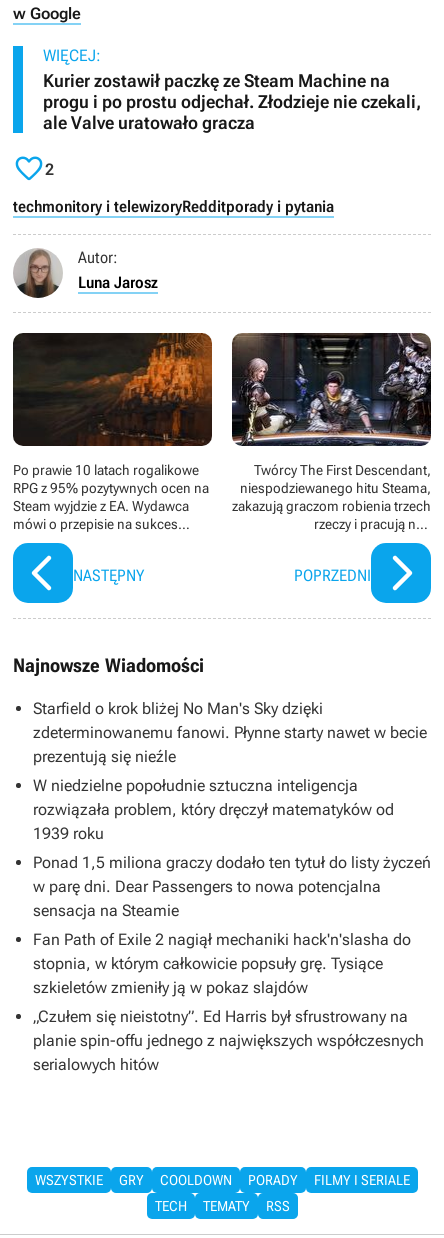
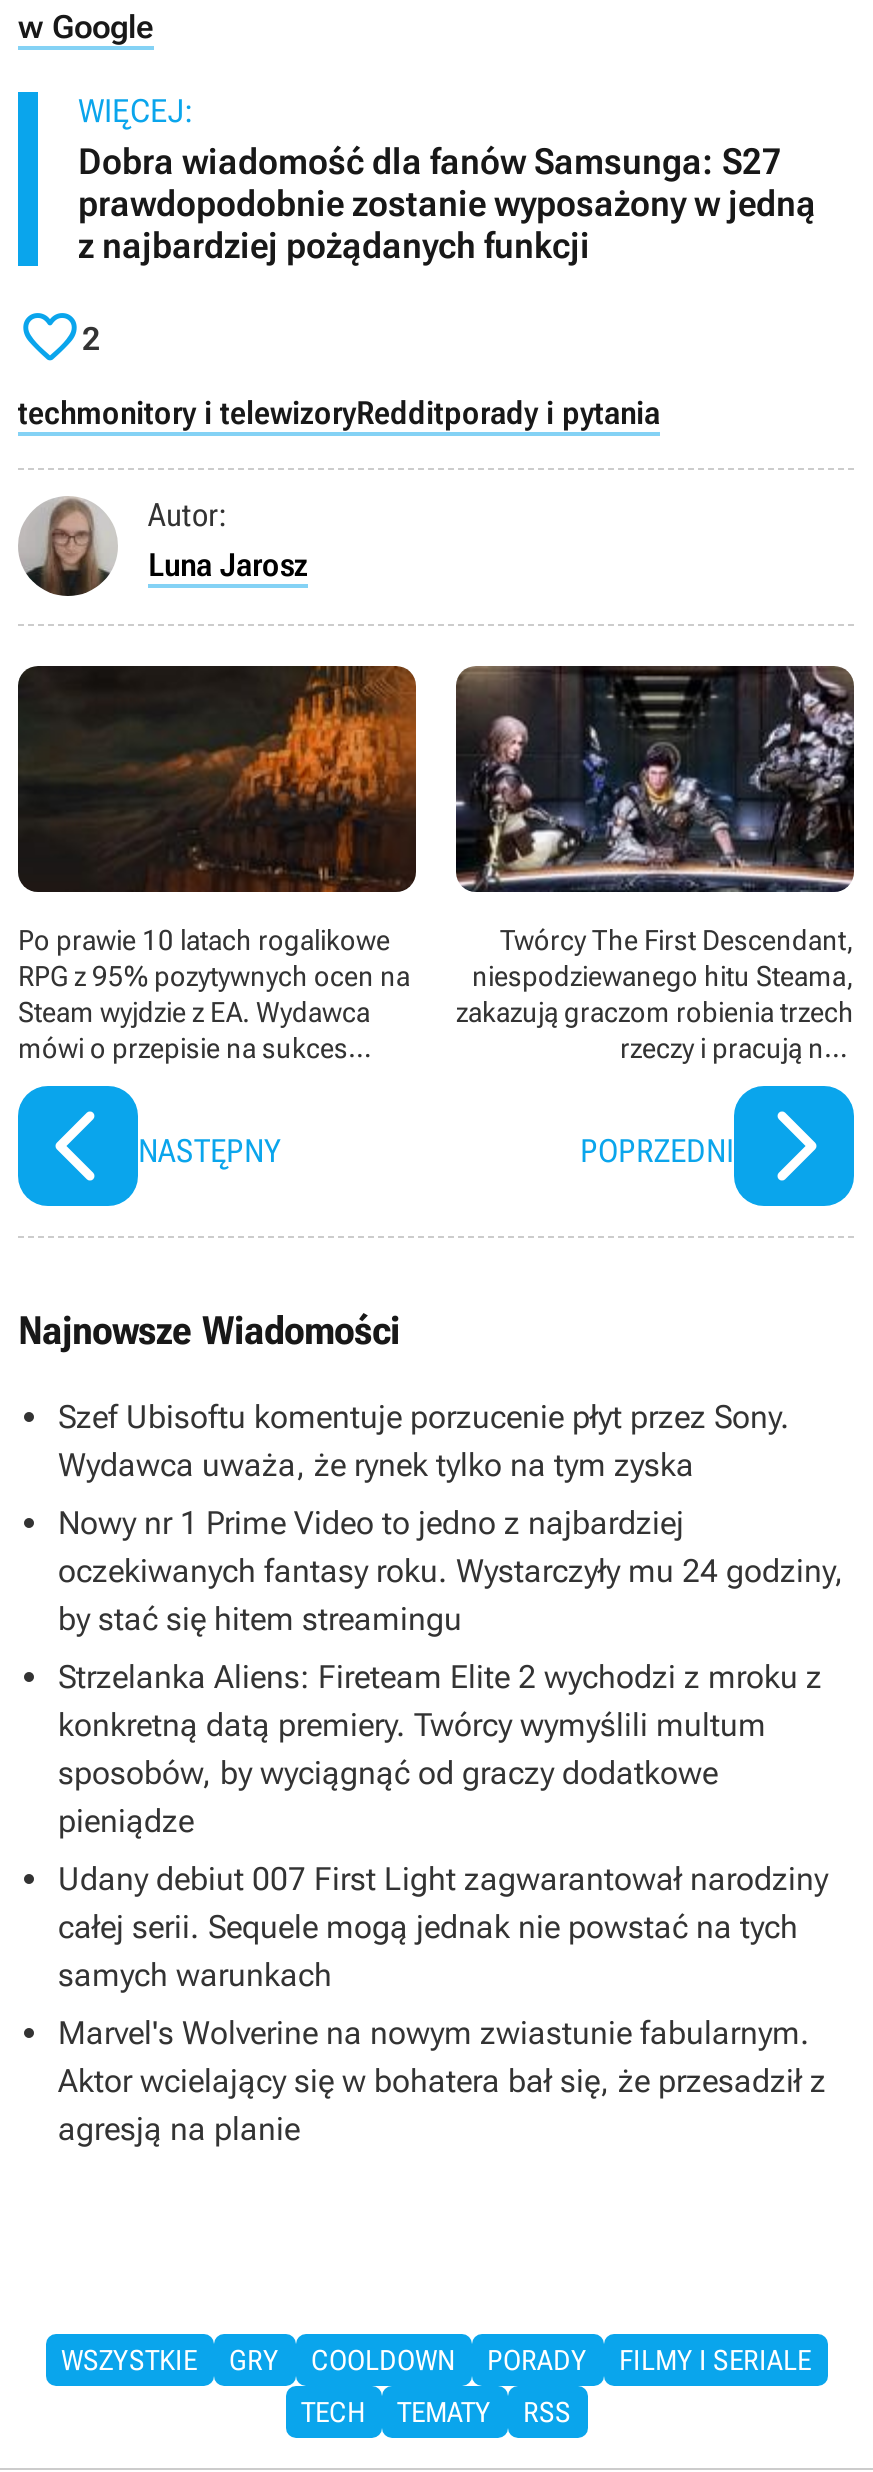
[43,70,421,133] Kurier zostawił paczkę ze Steam Machine na | progu i po prostu odjechał. Złodzieje nie czekali, | ale Valve uratowało gracza -> [78,140,816,266] Dobra wiadomość dla fanów Samsunga: S27 | prawdopodobnie zostanie wyposażony w jedną | z najbardziej pożądanych funkcji
[33,698,427,765] Starfield o krok bliżej No Man's Sky dzięki | zdeterminowanemu fanowi. Płynne starty nawet w becie | prezentują się nieźle -> [58,1397,790,1483] Szef Ubisoftu komentuje porzucenie płyt przez Sony. | Wydawca uważa, że rynek tylko na tym zyska
[33,775,394,842] W niedzielne popołudnie sztuczna inteligencja | rozwiązała problem, który dręczył matematyków od | 1939 roku -> [58,1503,844,1637] Nowy nr 1 Prime Video to jedno z najbardziej | oczekiwanych fantasy roku. Wystarczyły mu 24 godziny, | by stać się hitem streamingu
[33,852,431,919] Ponad 1,5 miliona graczy dodało ten tytuł do listy życzeń | w parę dni. Dear Passengers to nowa potencjalna | sensacja na Steamie -> [58,1657,822,1839] Strzelanka Aliens: Fireteam Elite 2 wychodzi z mroku z | konkretną datą premiery. Twórcy wymyślili multum | sposobów, by wyciągnąć od graczy dodatkowe | pieniądze
[33,929,411,996] Fan Path of Exile 2 nagiął mechaniki hack'n'slasha do | stopnia, w którym całkowicie popsuły grę. Tysiące | szkieletów zmieniły ją w pokaz slajdów -> [58,1859,828,1993] Udany debiut 007 First Light zagwarantował narodziny | całej serii. Sequele mogą jednak nie powstać na tych | samych warunkach
[33,1006,424,1073] „Czułem się nieistotny”. Ed Harris był sfrustrowany na | planie spin-offu jednego z największych współczesnych | serialowych hitów -> [58,2013,826,2147] Marvel's Wolverine na nowym zwiastunie fabularnym. | Aktor wcielający się w bohatera bał się, że przesadził z | agresją na planie

